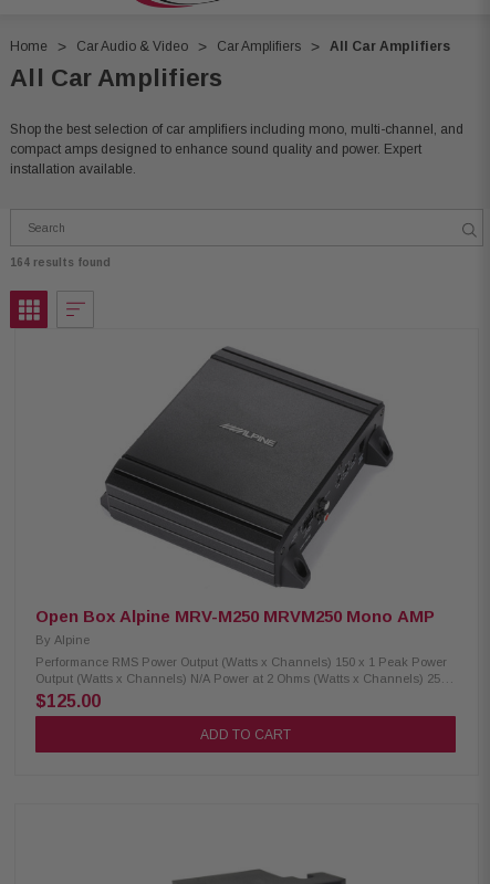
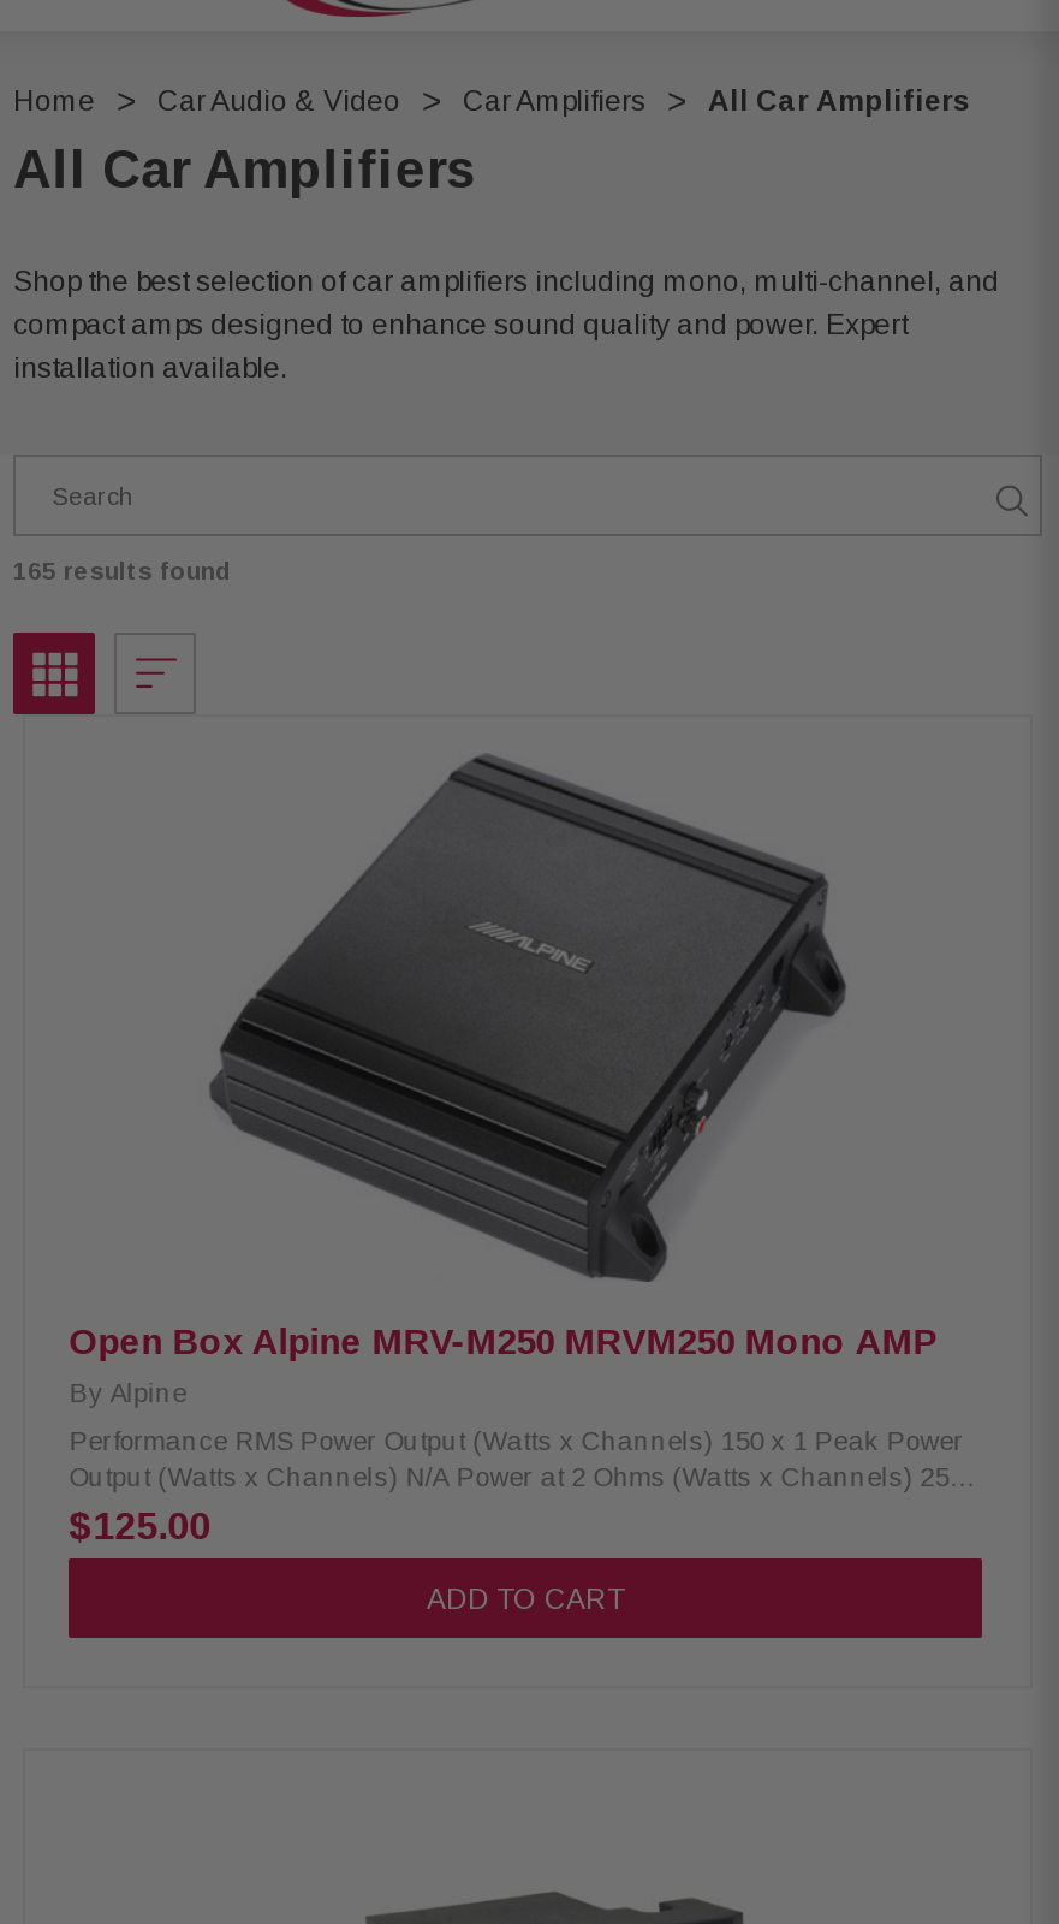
[10,256,111,269] 164 results found -> [13,558,232,585] 165 results found

